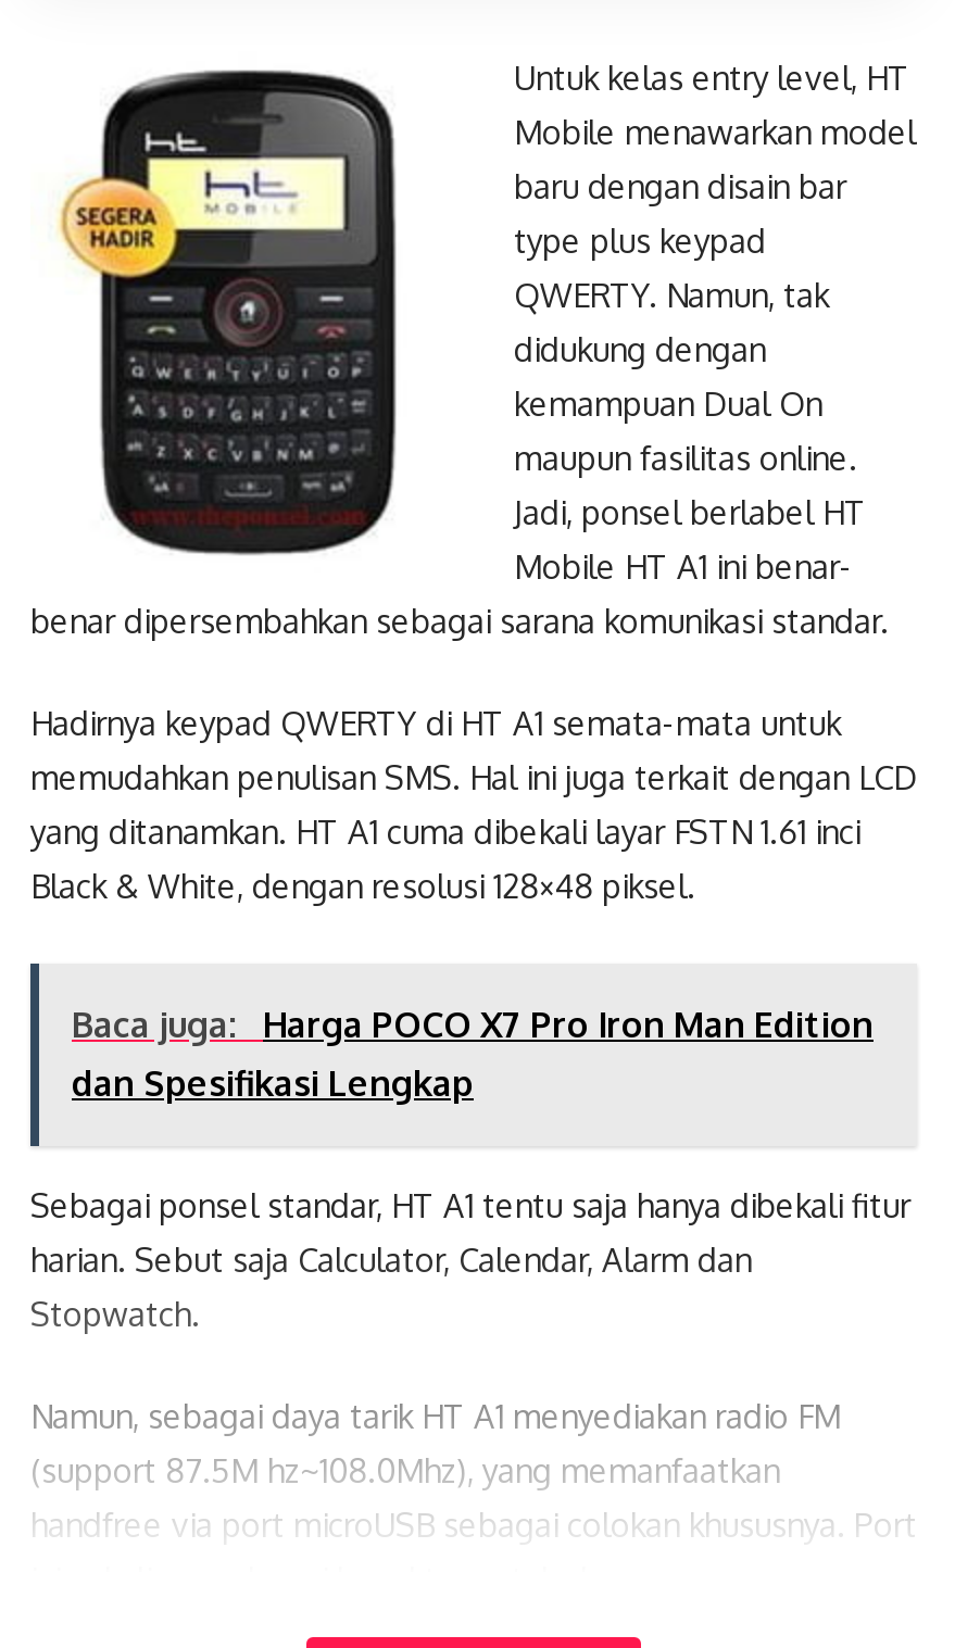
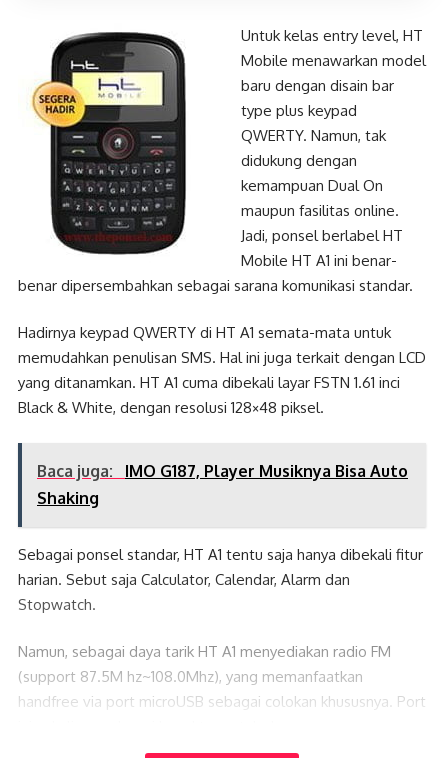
[72,1003,874,1105] Baca juga: Harga POCO X7 Pro Iron Man Edition | dan Spesifikasi Lengkap -> [37,461,408,508] Baca juga: IMO G187, Player Musiknya Bisa Auto | Shaking

